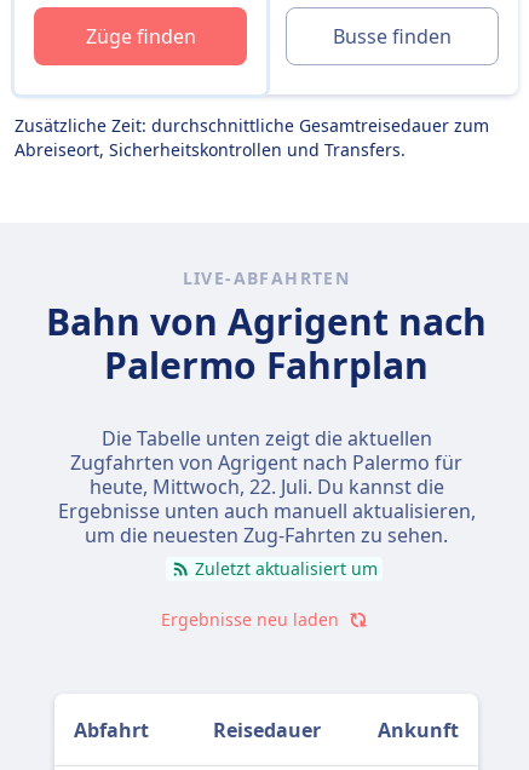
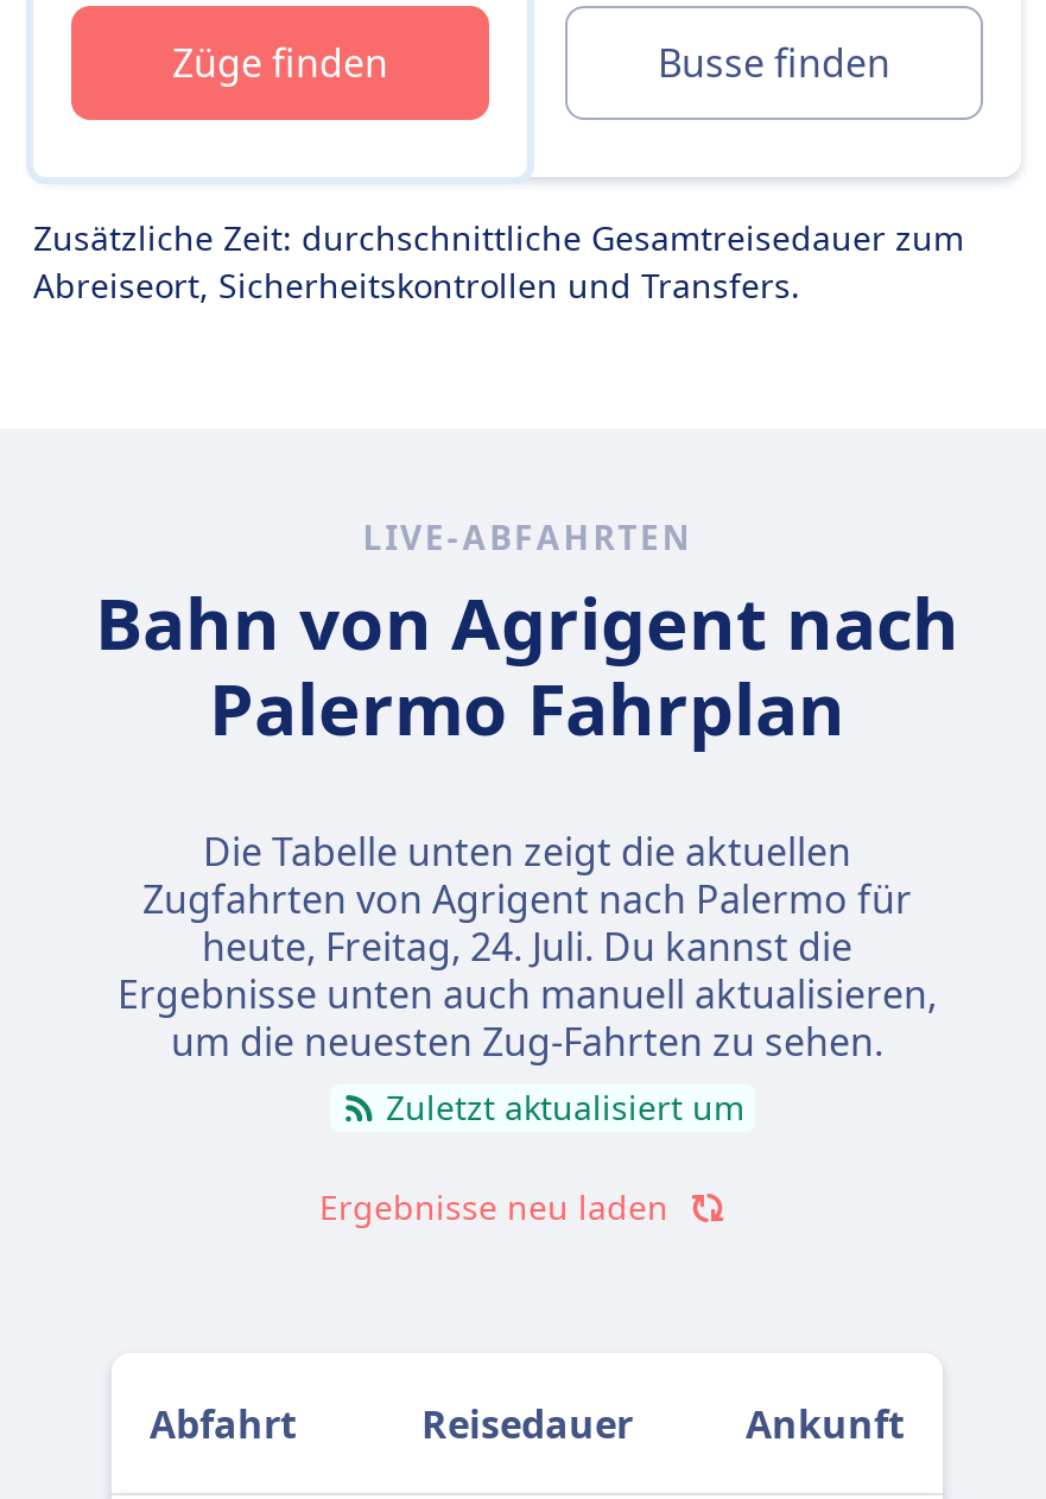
[89,473,444,500] heute, Mittwoch, 22. Juli. Du kannst die -> [202,921,852,973] heute, Freitag, 24. Juli. Du kannst die

